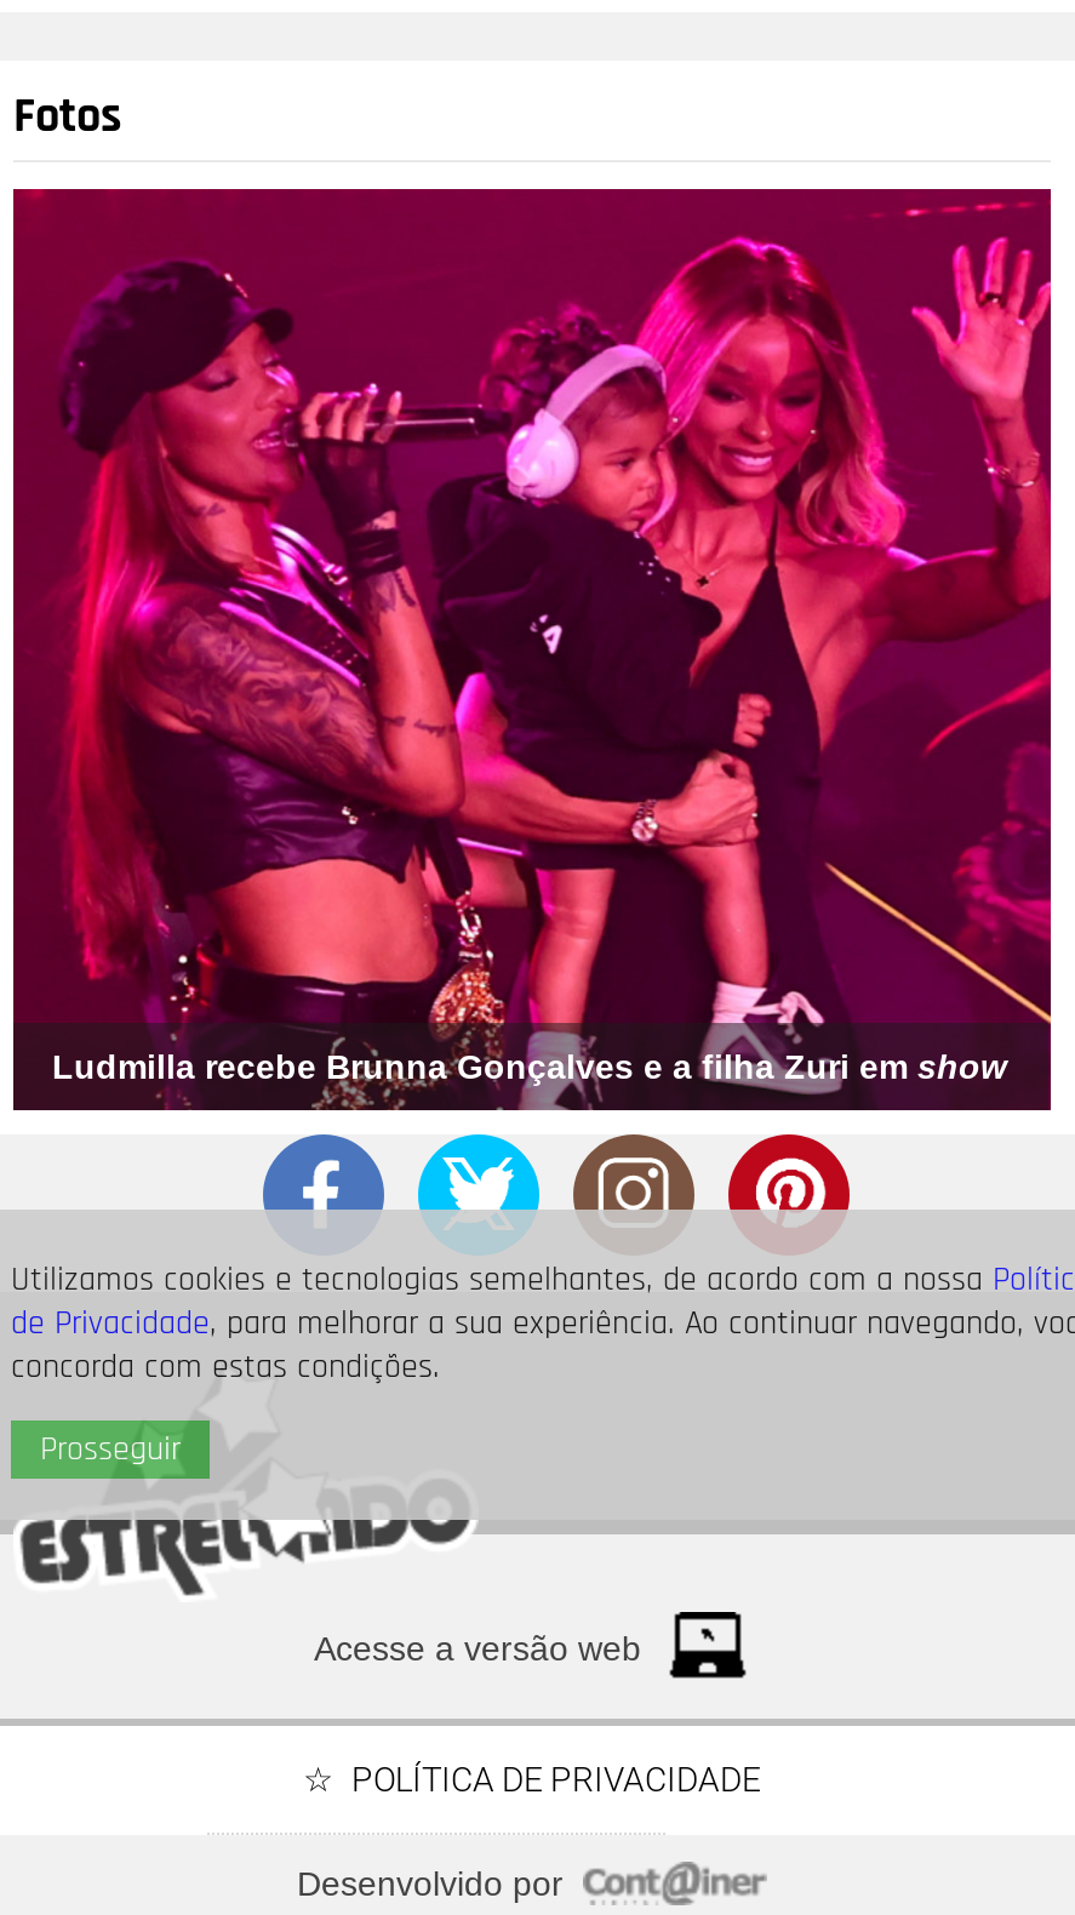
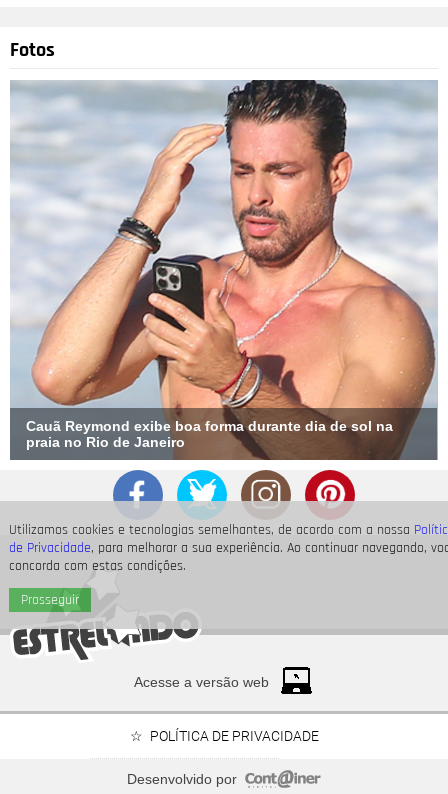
[11,187,1053,1110] [image] | Ludmilla recebe Brunna Gonçalves e a filha Zuri em show -> [9,79,438,461] [image] | Cauã Reymond exibe boa forma durante dia de sol na | praia no Rio de Janeiro

